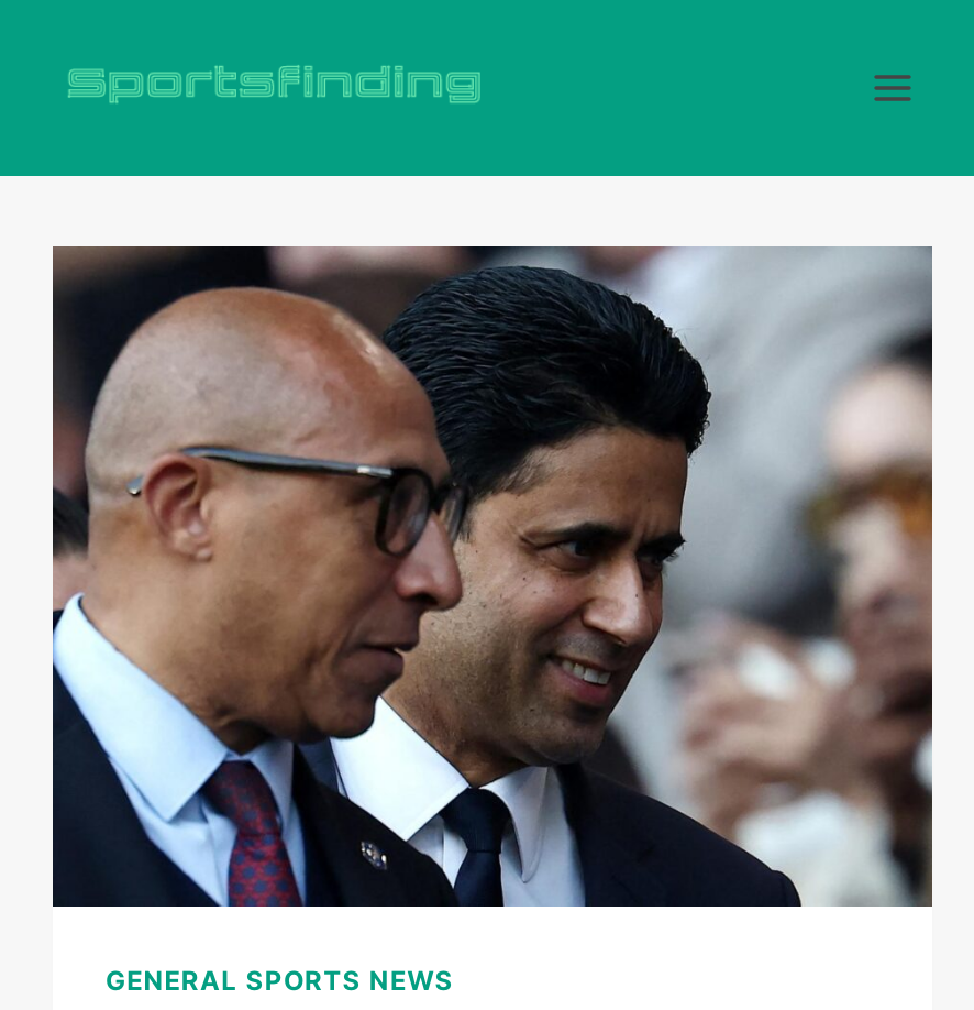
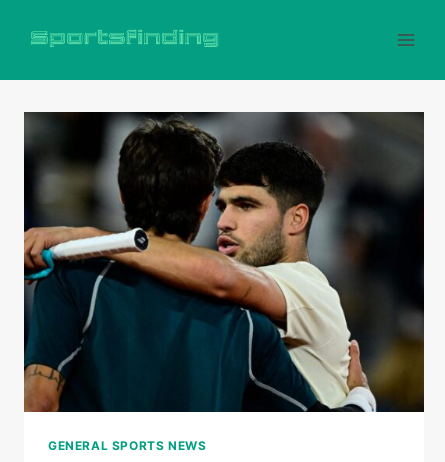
[51,244,934,909] [image] -> [23,111,425,413] [image]

